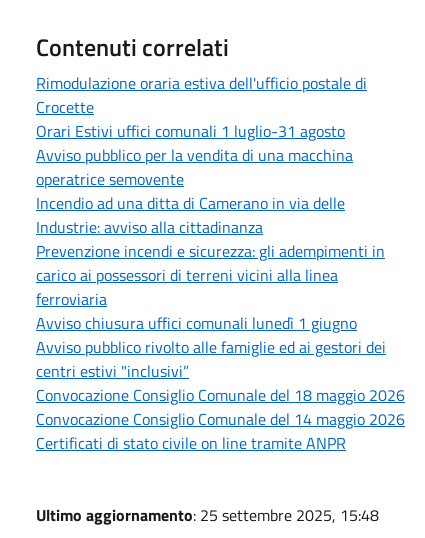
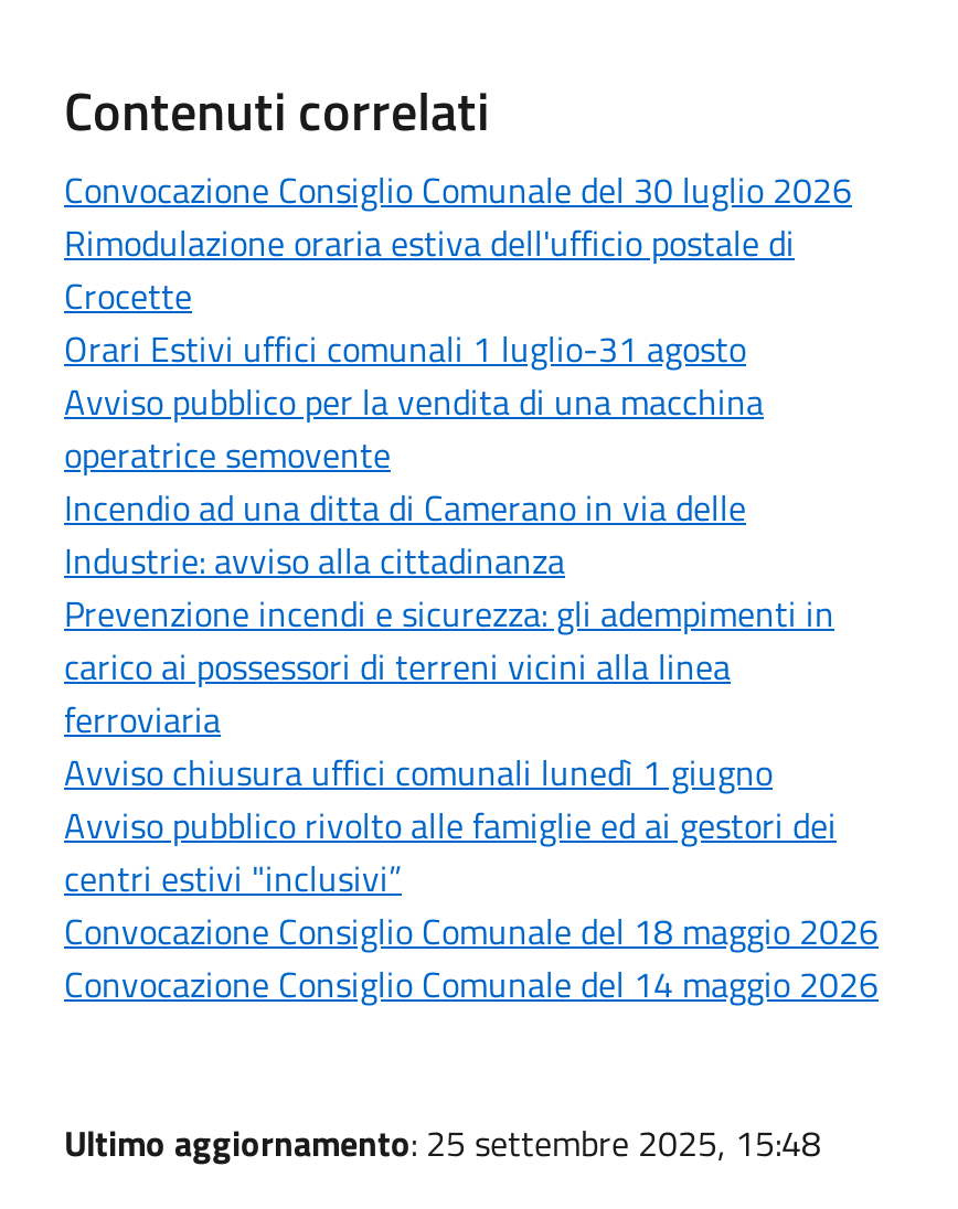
none -> [64,163,852,216] Convocazione Consiglio Comunale del 30 luglio 2026
moved [36,71,405,431] -> [64,216,879,1010]: Rimodulazione oraria estiva dell'ufficio postale di | Crocette | Orari Estivi uffici comunali 1 luglio-31 agosto | ... | Convocazione Consiglio Comunale del 18 maggio 2026 | Convocazione Consiglio Comunale del 14 maggio 2026
[36,431,346,455] Certificati di stato civile on line tramite ANPR -> none

